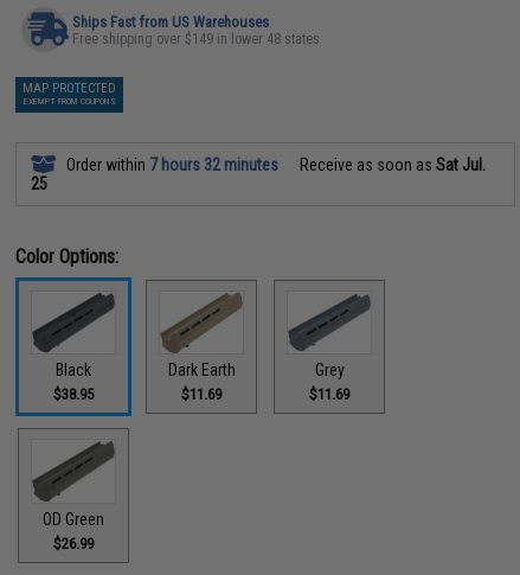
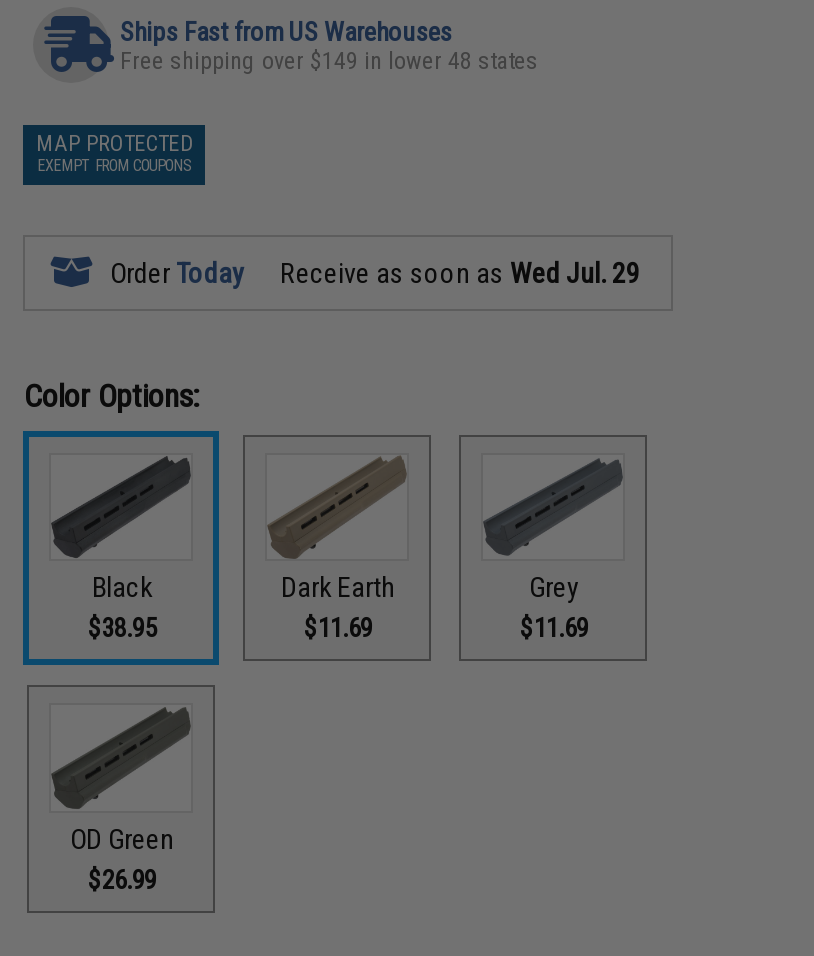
[31,155,486,193] Order within 7 hours 32 minutes | Receive as soon as Sat Jul. | 25 -> [104,256,640,288] Order Today | Receive as soon as Wed Jul. 29

